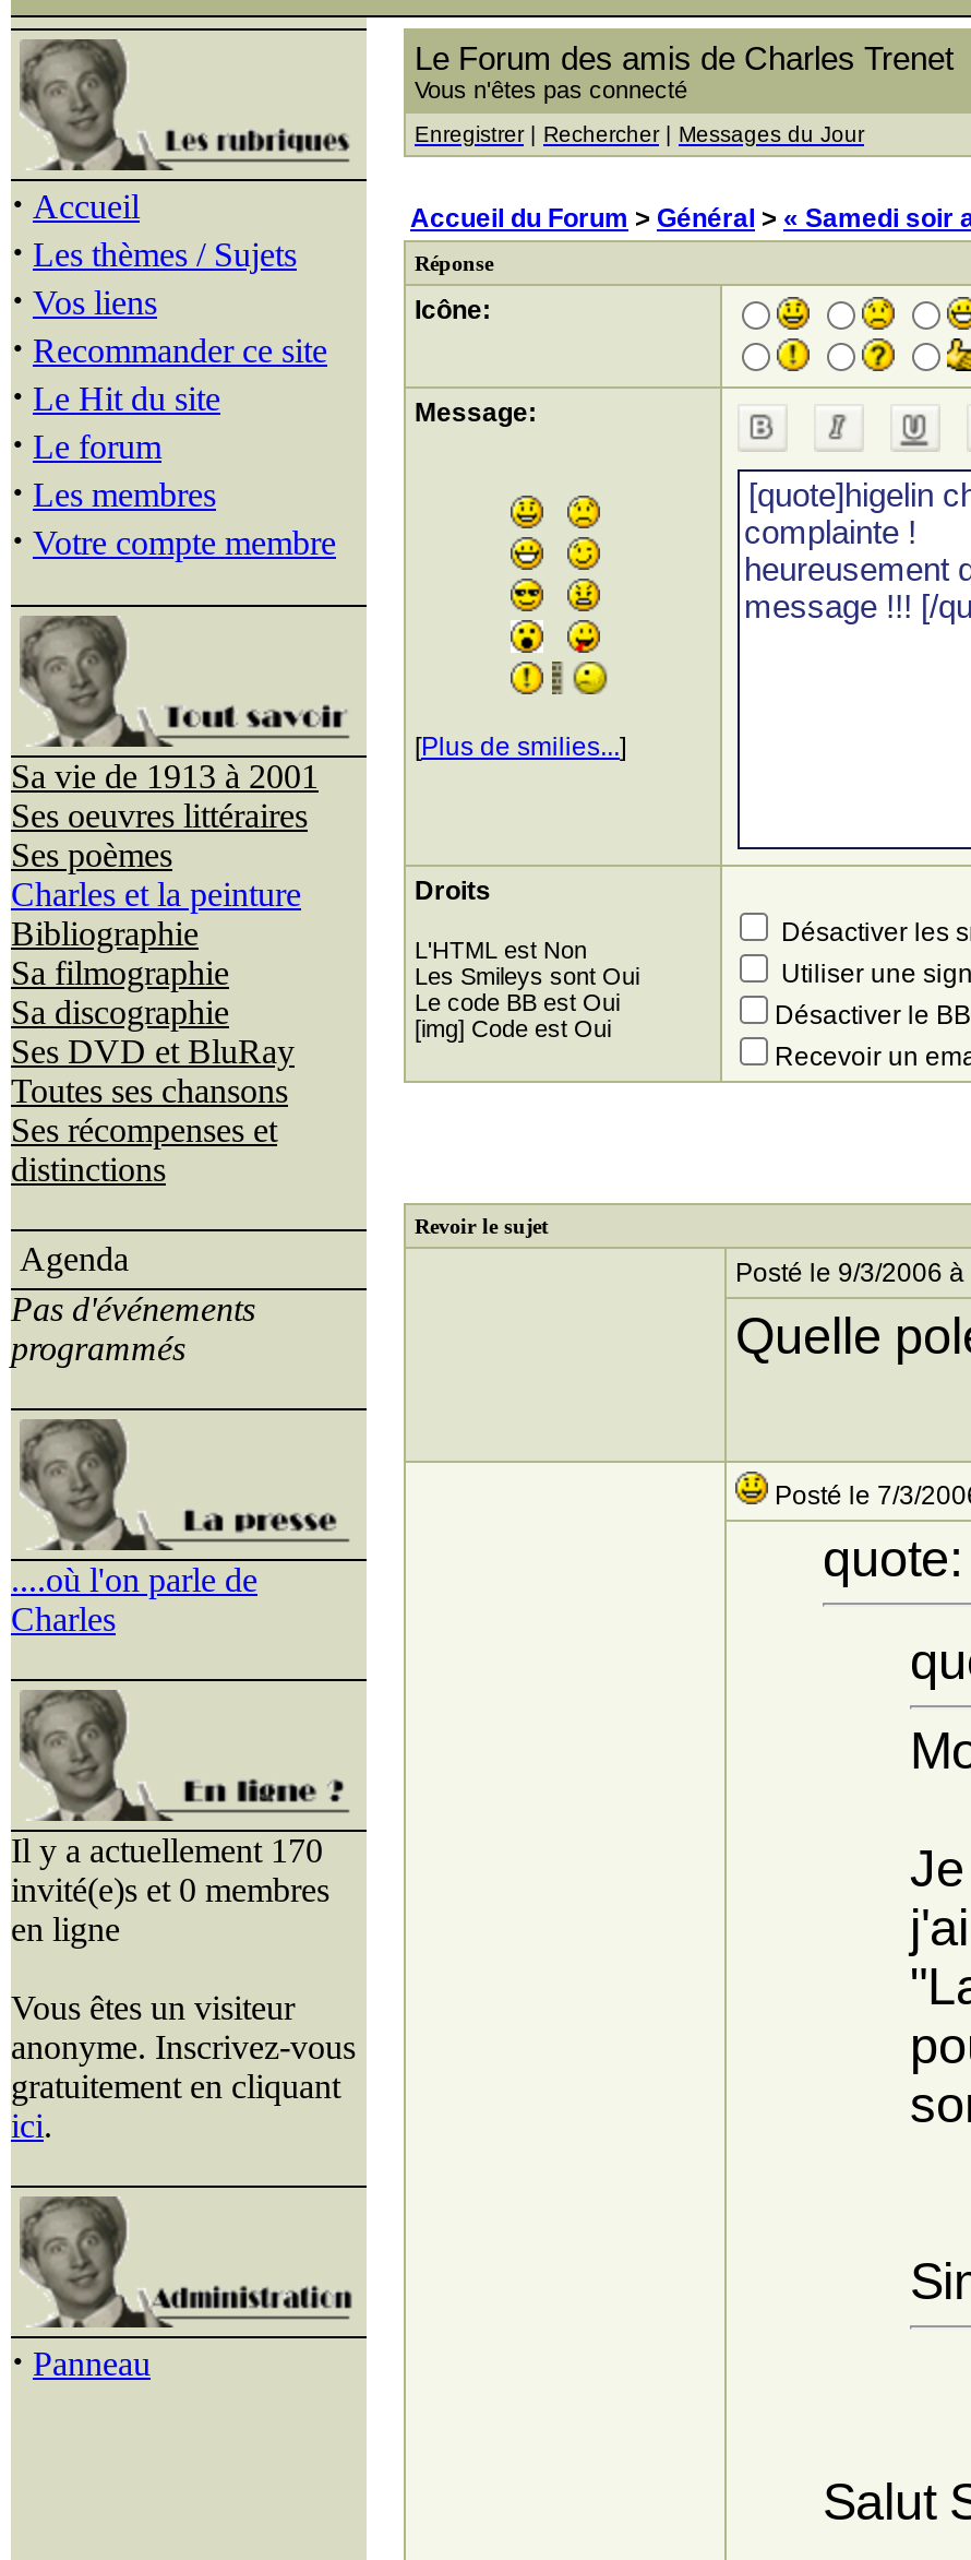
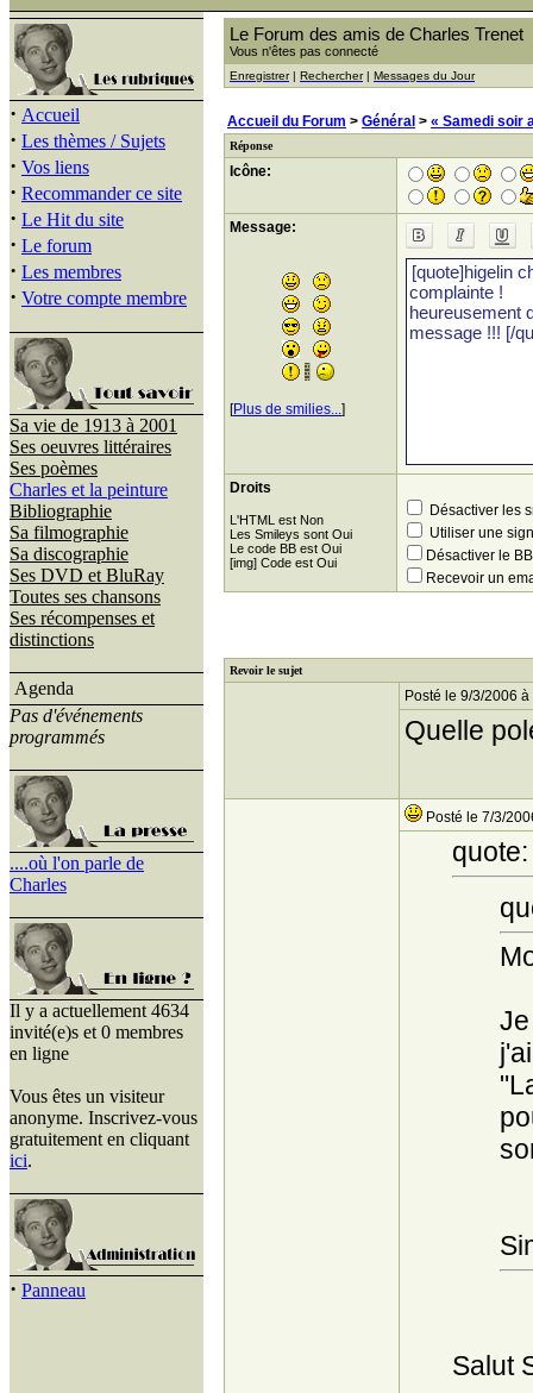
[11,1832,323,1869] Il y a actuellement 170 -> [10,1000,189,1021] Il y a actuellement 4634

